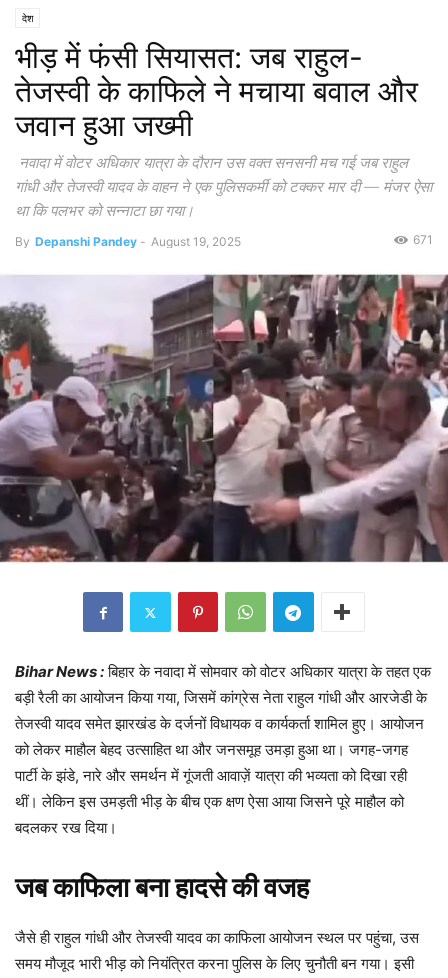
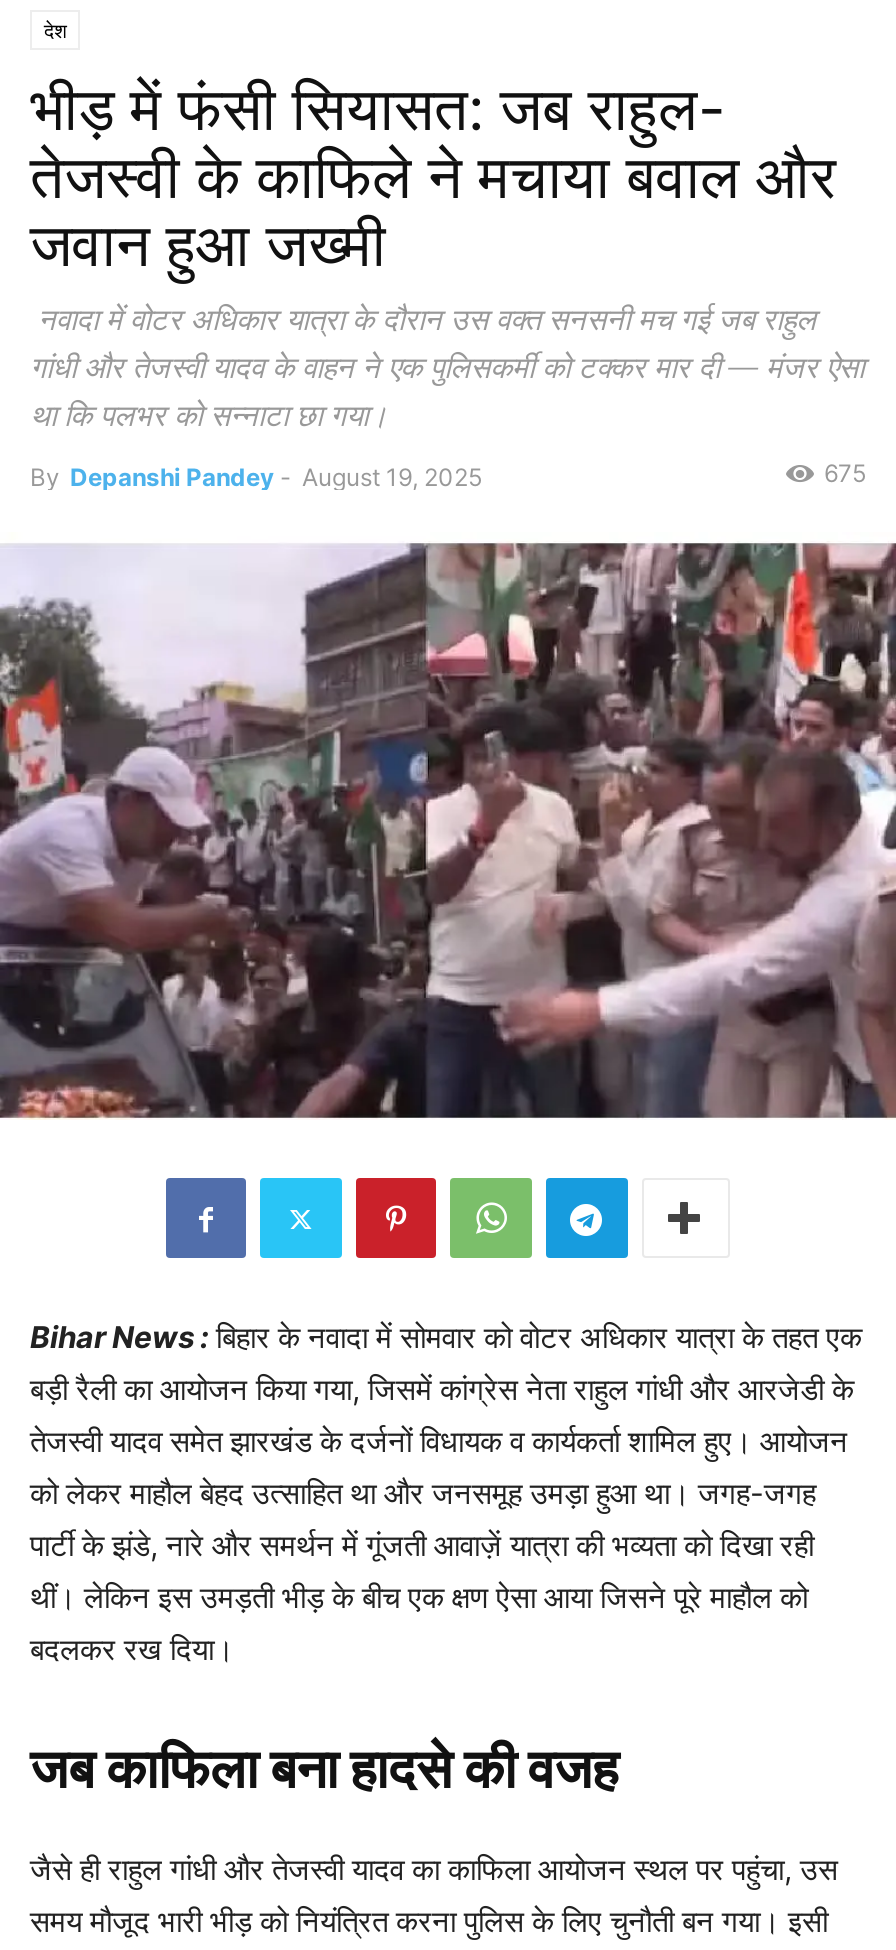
[413,232,433,247] 671 -> [824,458,866,488] 675

